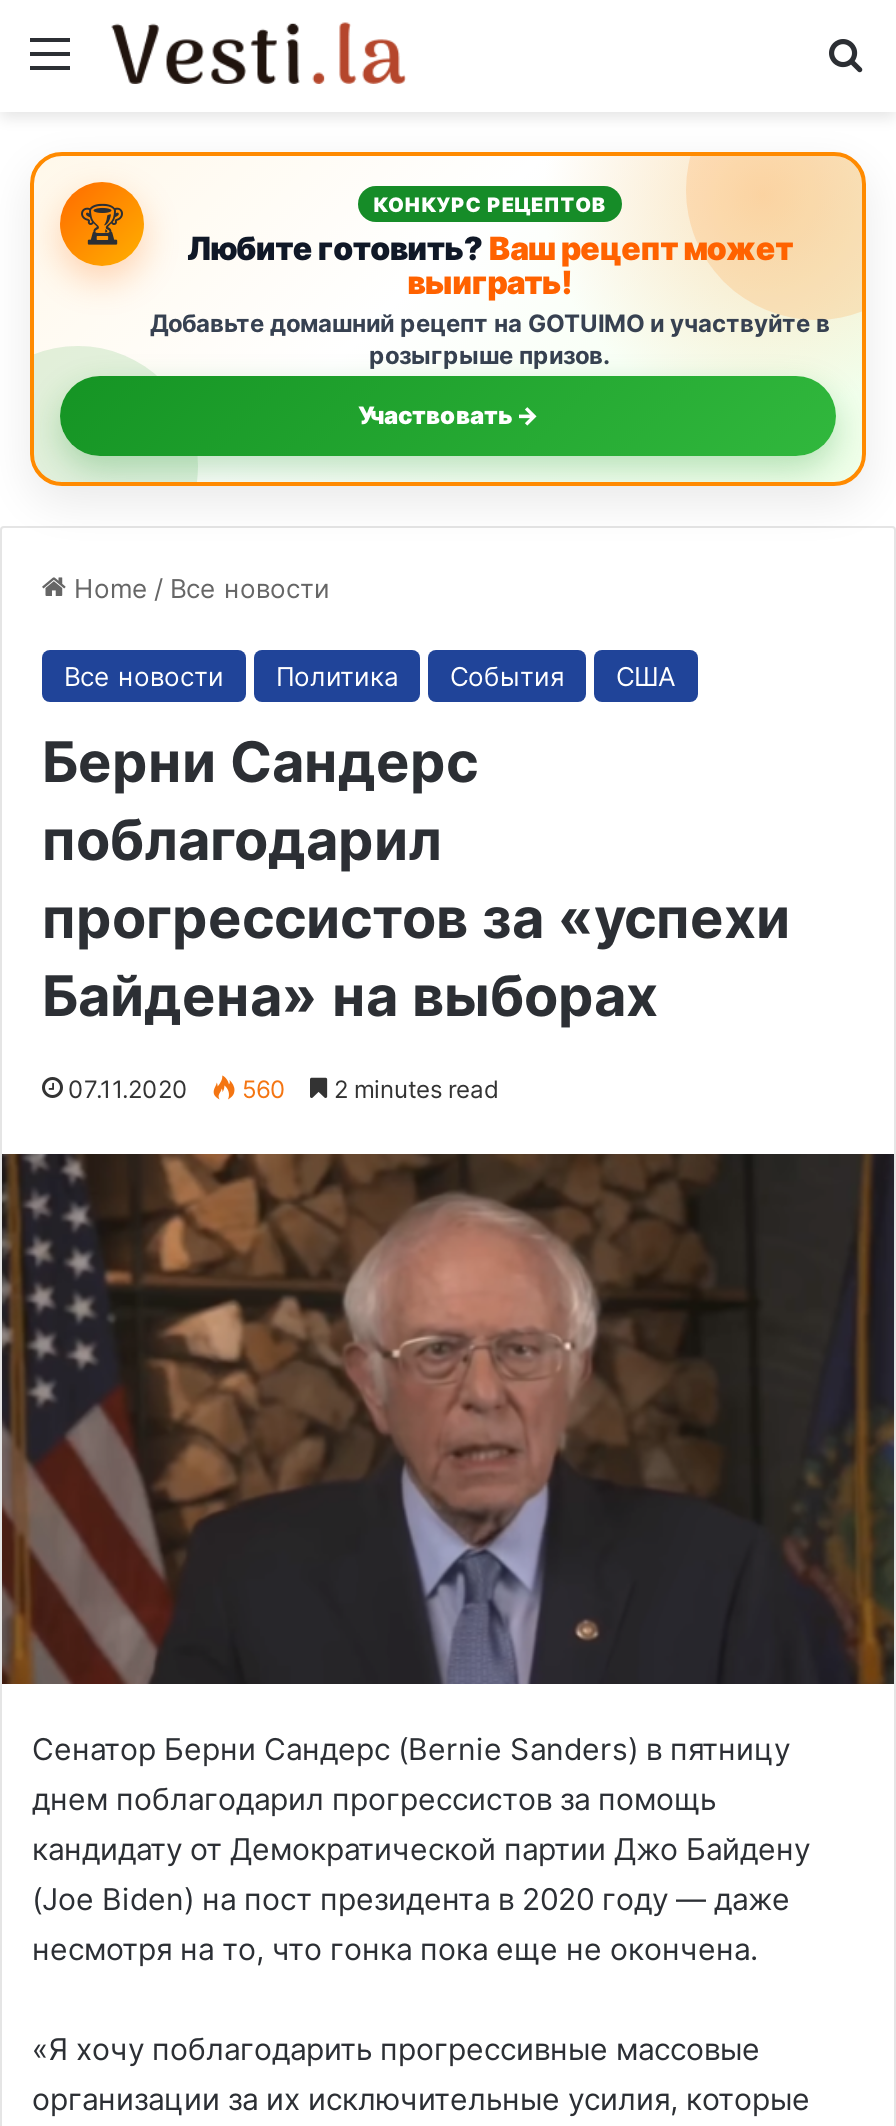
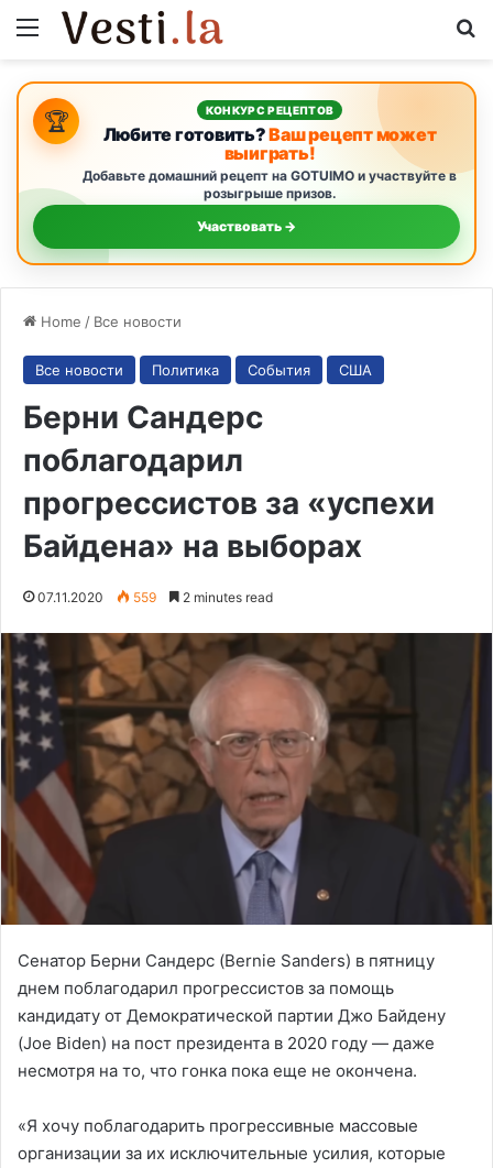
[68,1074,498,1104] 07.11.2020 560 2 minutes read -> [37,589,273,605] 07.11.2020 559 2 minutes read

